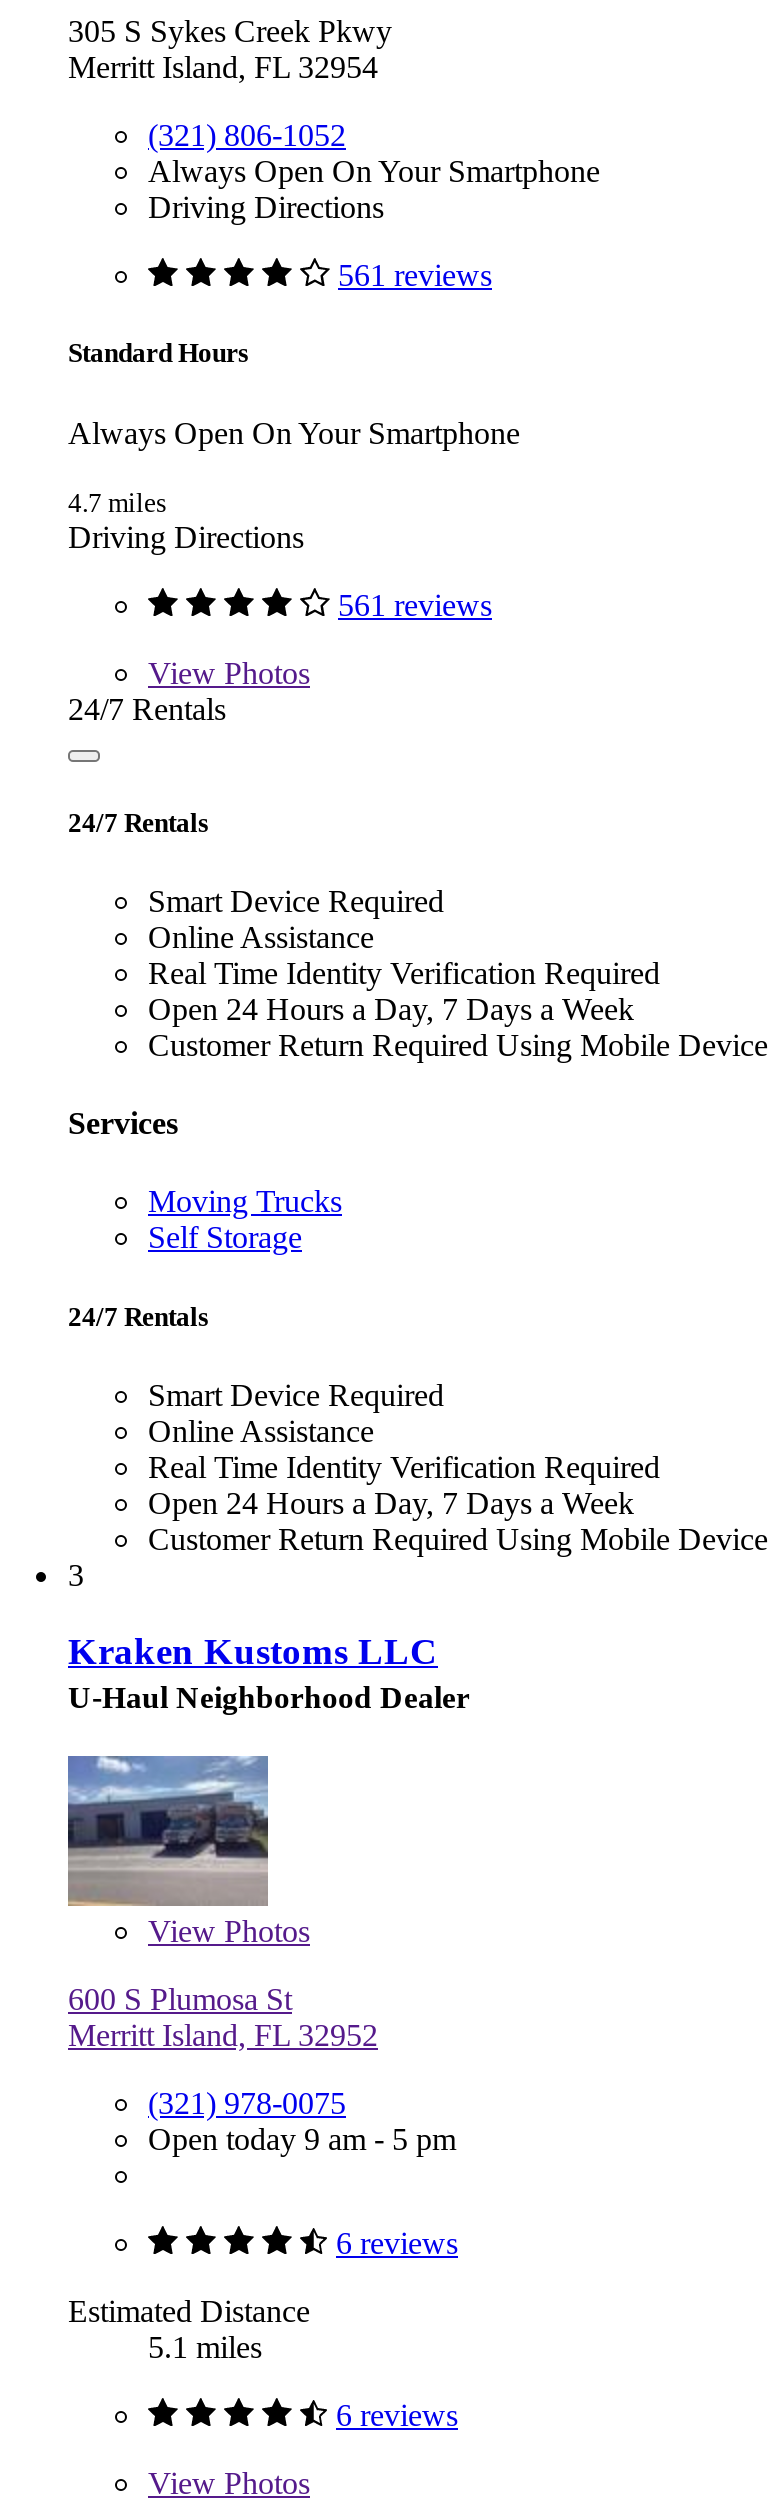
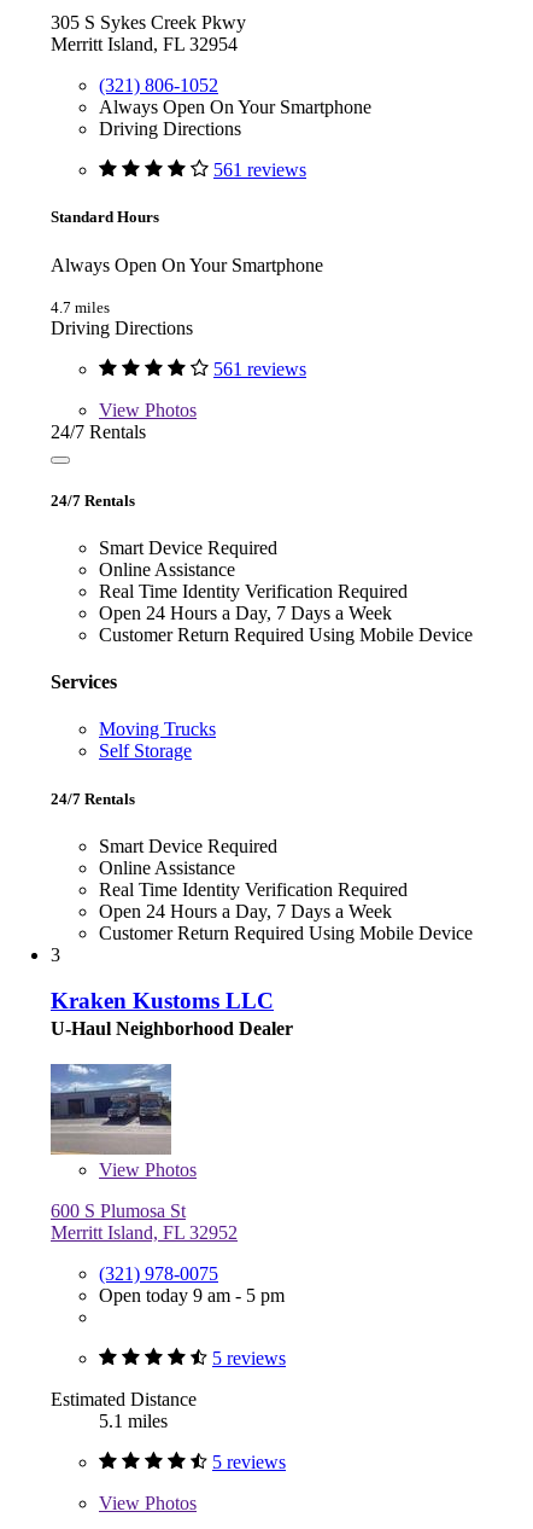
[336,2226,458,2260] 6 reviews -> [212,1348,286,1369] 5 reviews
[336,2398,458,2432] 6 reviews -> [212,1452,286,1472] 5 reviews

